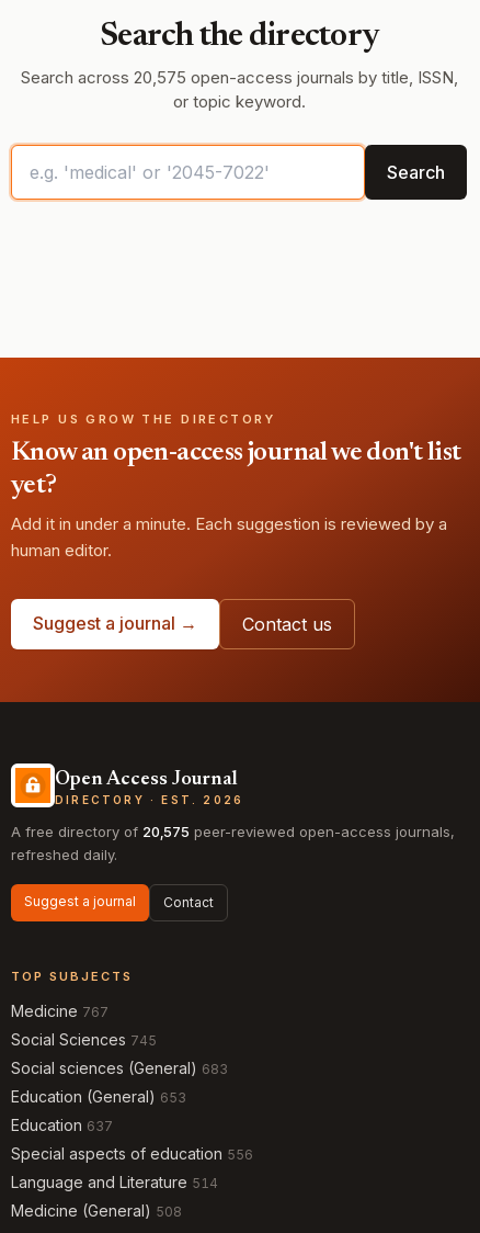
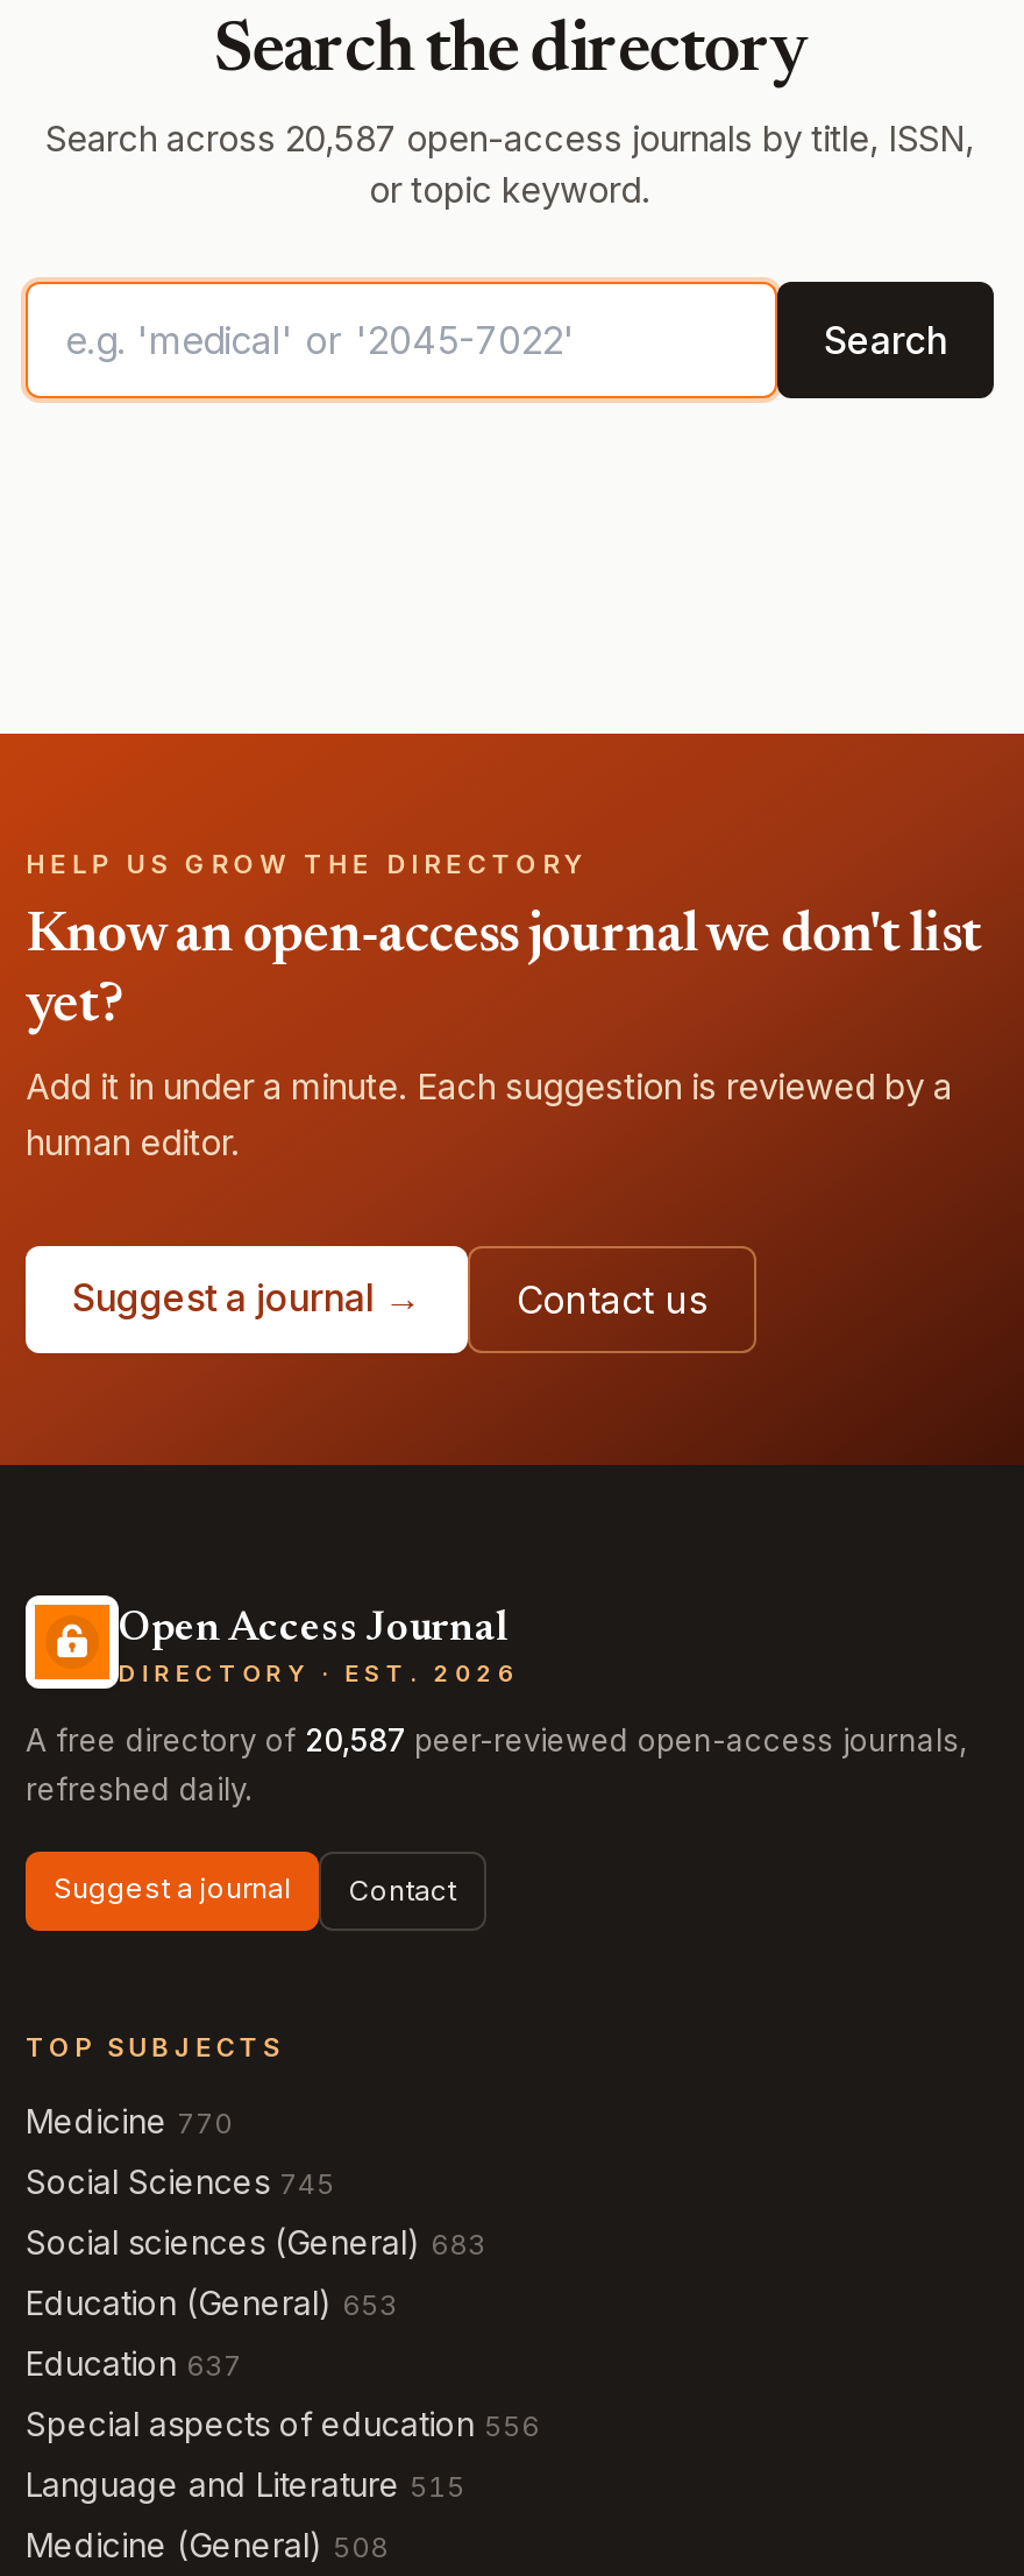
[20,67,458,88] Search across 20,575 open-access journals by title, ISSN, -> [45,116,974,161] Search across 20,587 open-access journals by title, ISSN,
[11,823,455,840] A free directory of 20,575 peer-reviewed open-access journals, -> [26,1721,968,1758] A free directory of 20,587 peer-reviewed open-access journals,
[11,1002,108,1020] Medicine 767 -> [26,2101,233,2140] Medicine 770
[11,1173,218,1191] Language and Literature 514 -> [26,2464,465,2504] Language and Literature 515

